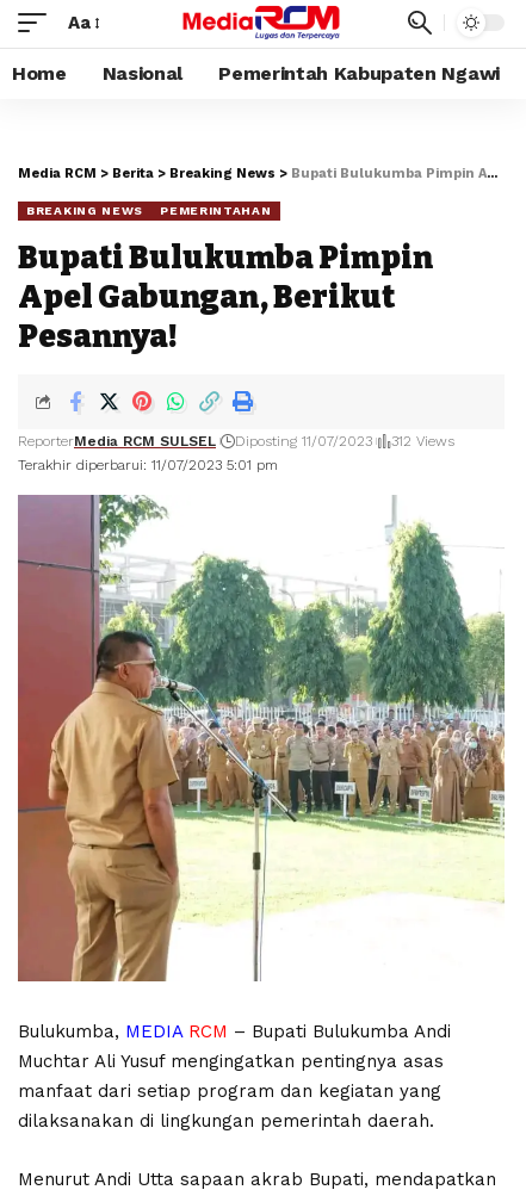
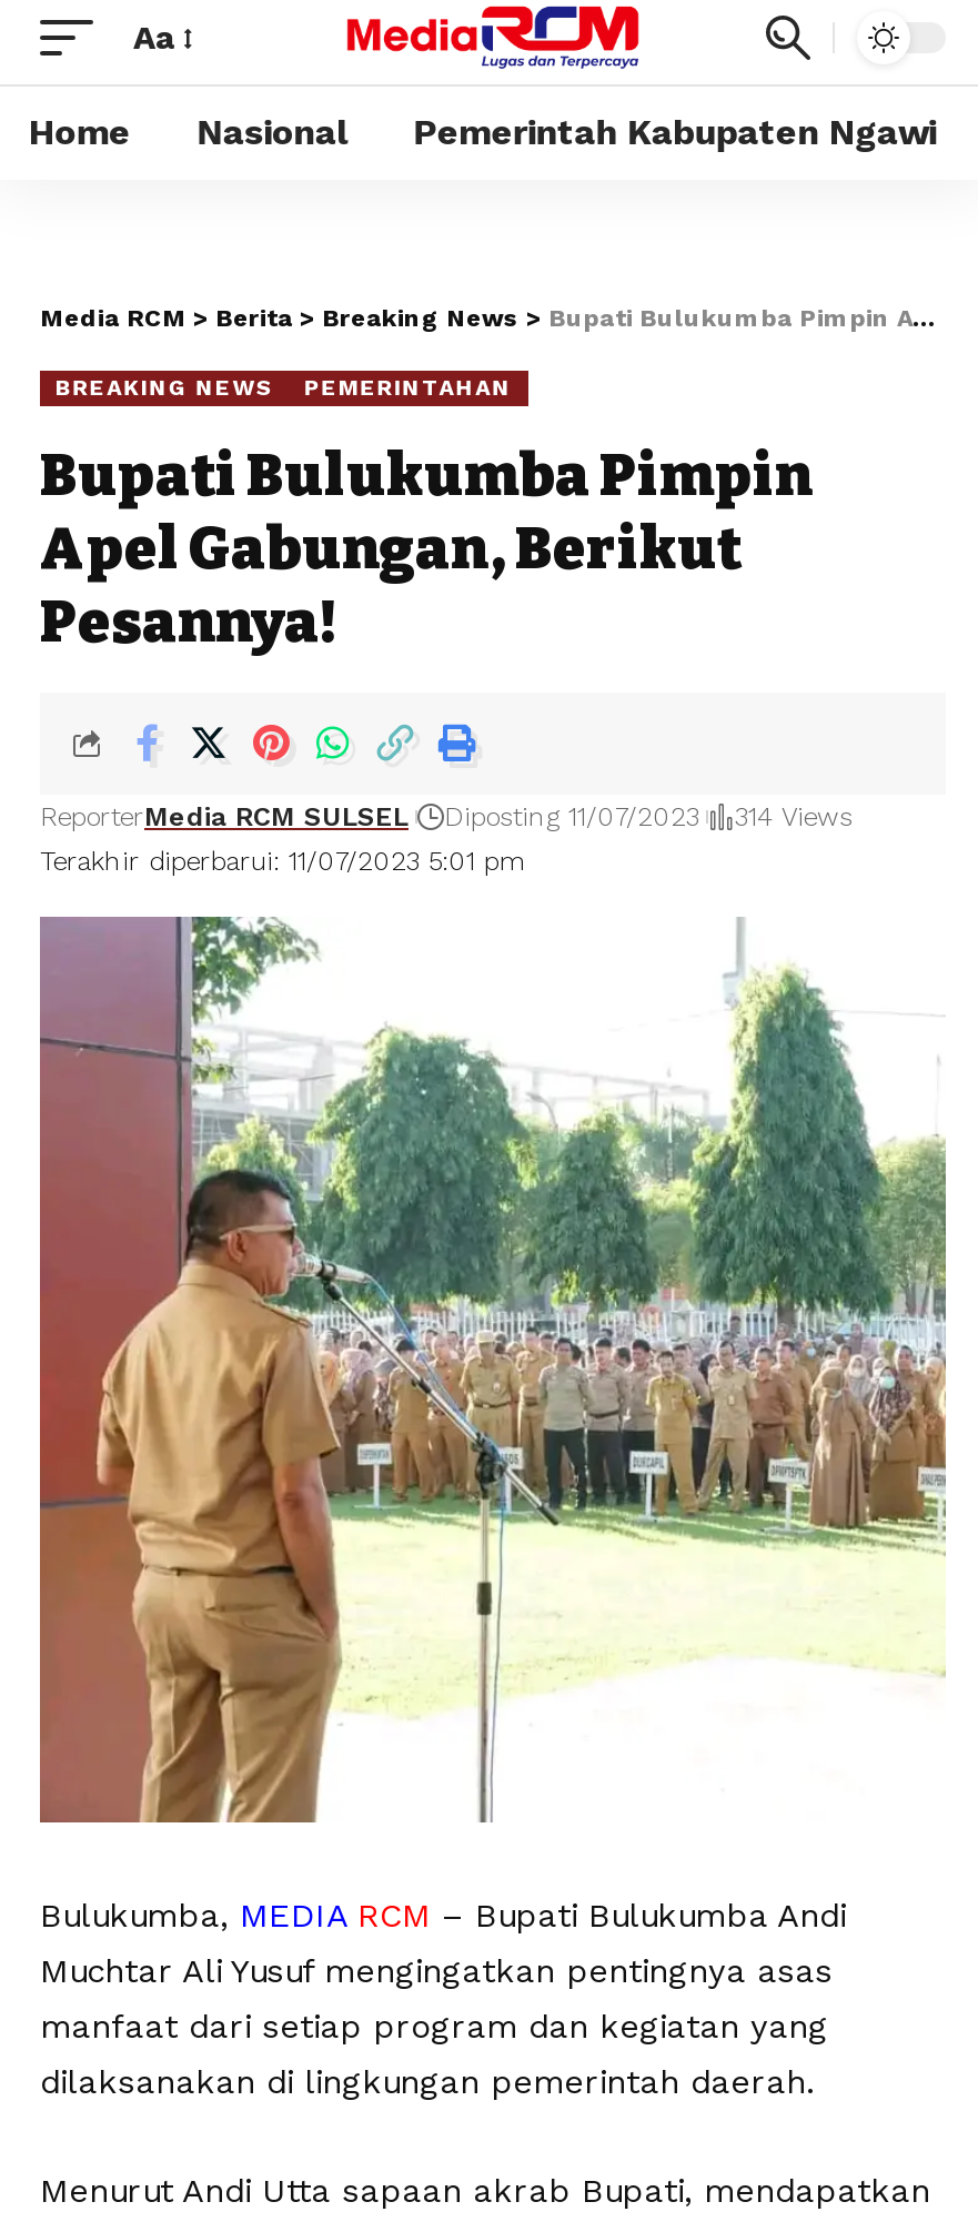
[18,433,454,450] ReporterMedia RCM SULSEL Diposting 11/07/2023 312 Views -> [40,801,853,832] ReporterMedia RCM SULSEL Diposting 11/07/2023 314 Views

